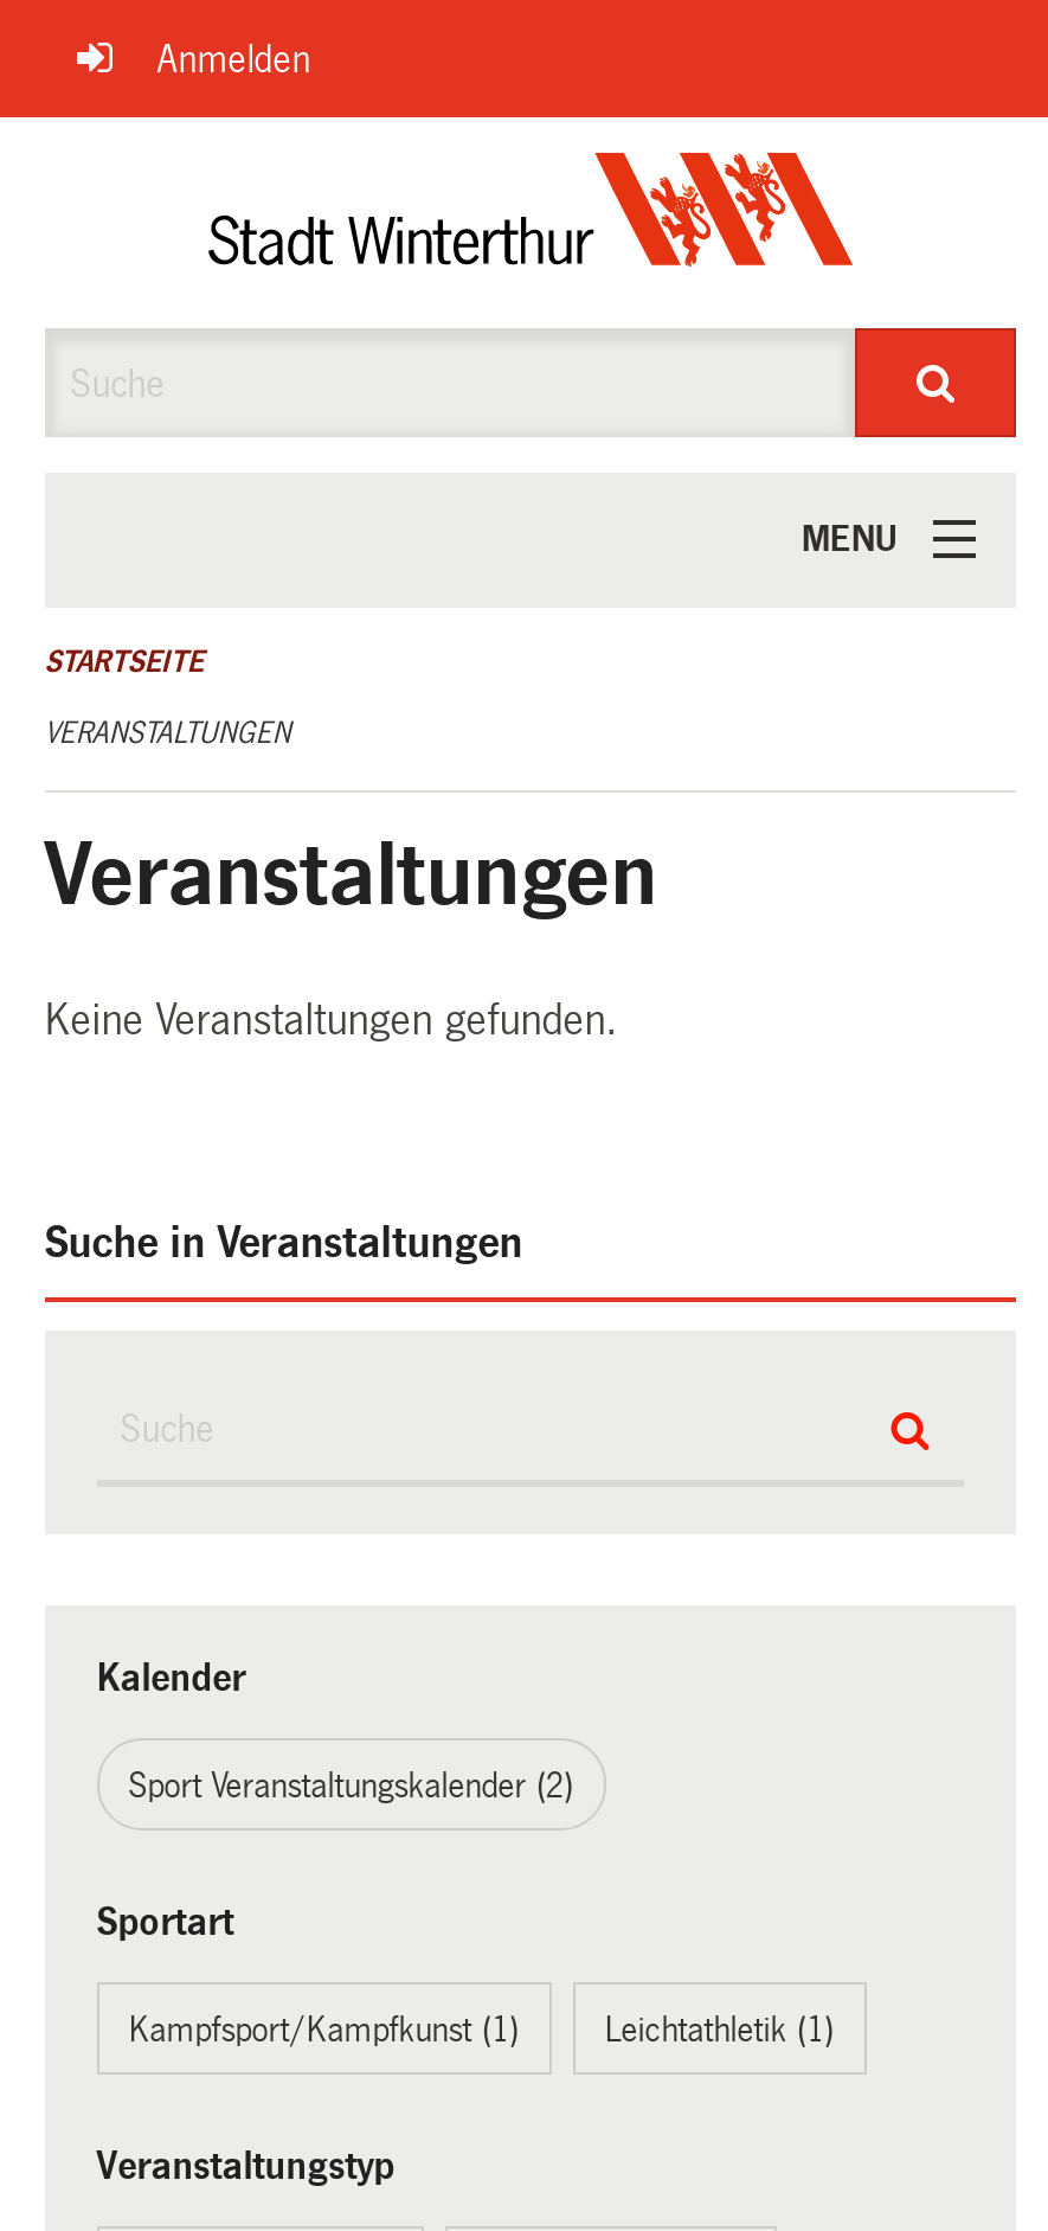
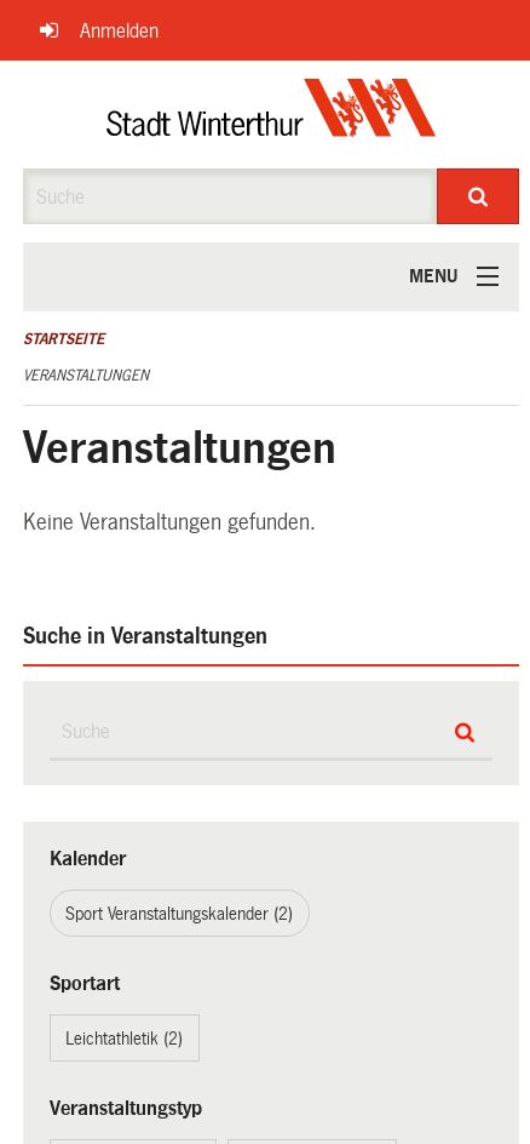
[128,2009,834,2047] Kampfsport/Kampfkunst (1) | Leichtathletik (1) -> [66,1028,183,1048] Leichtathletik (2)

